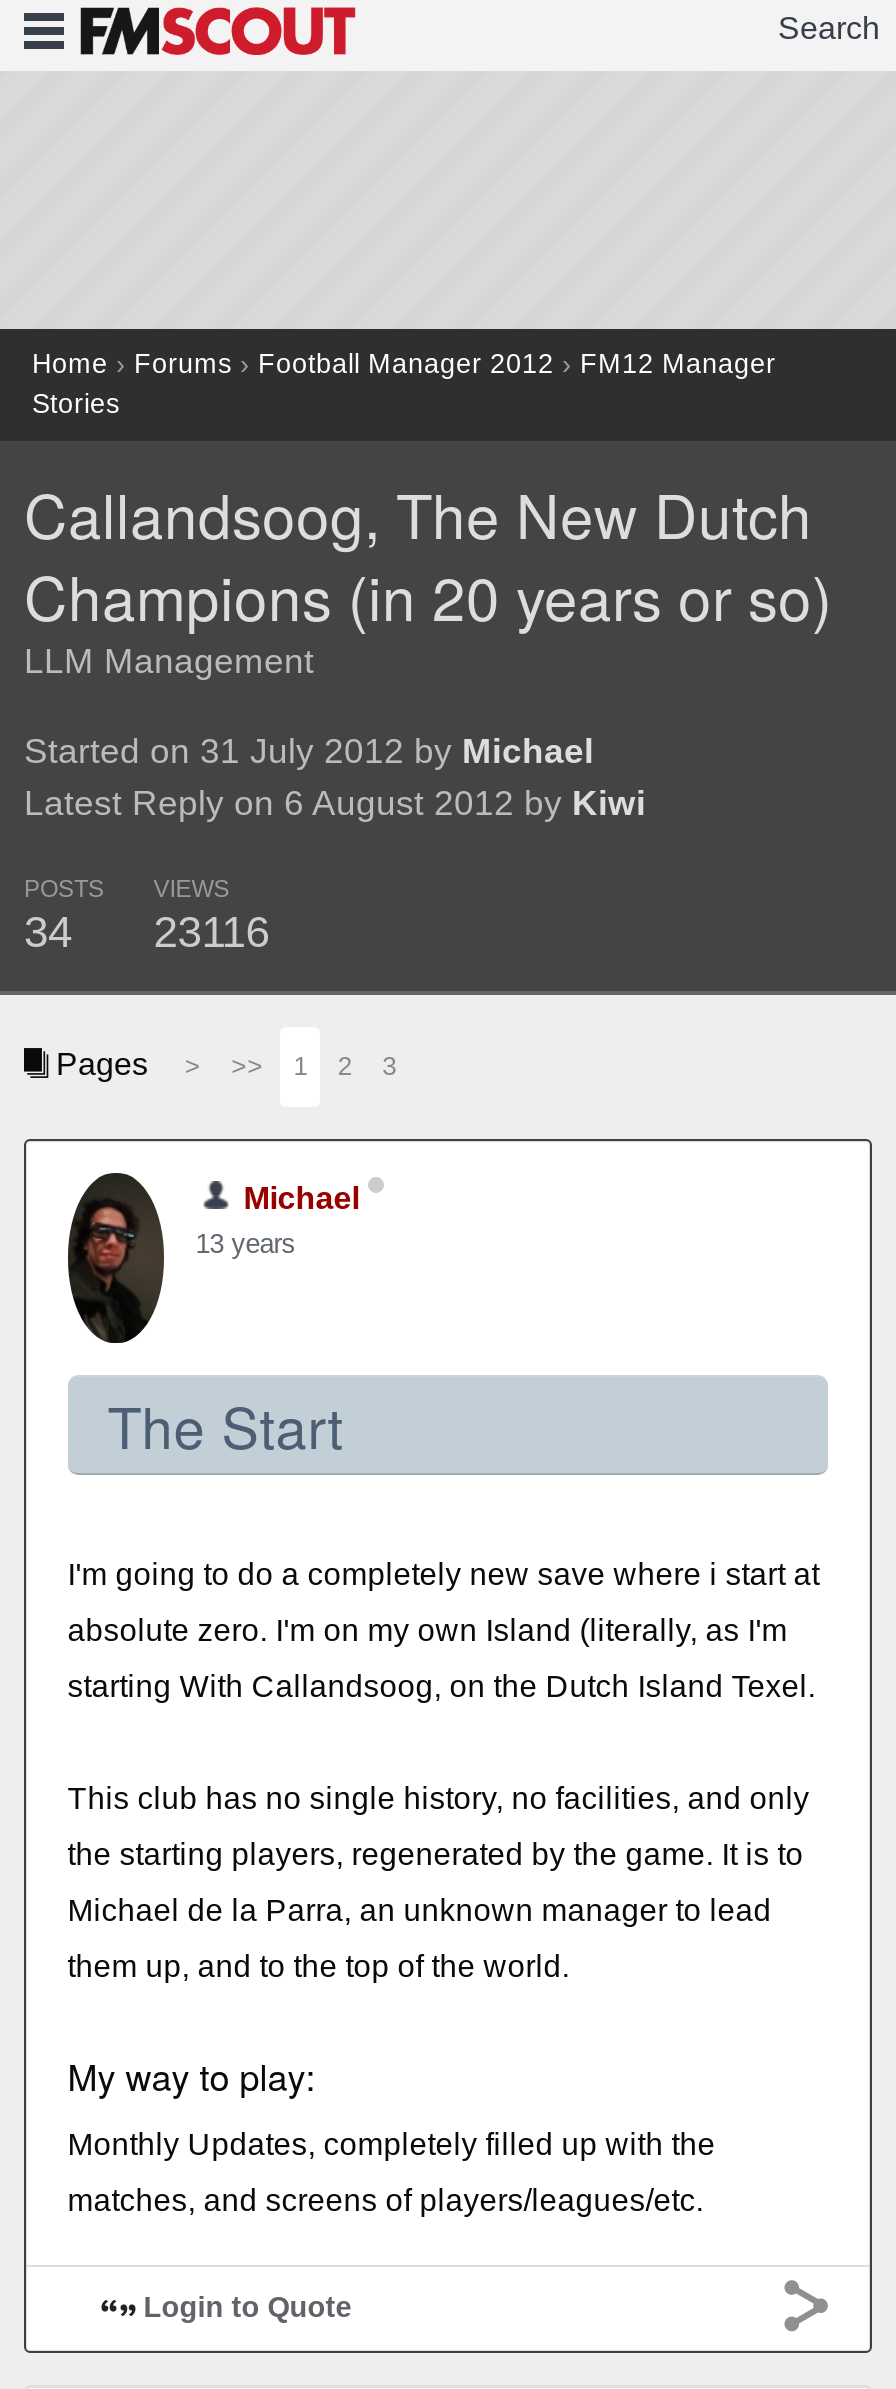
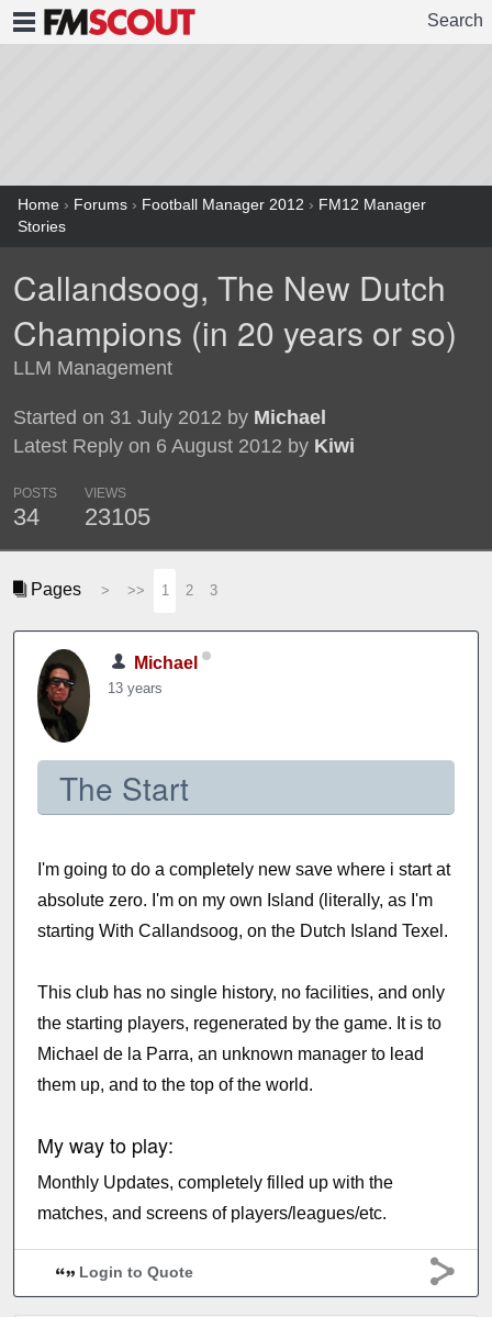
[24,907,270,957] 34 23116 -> [13,503,150,531] 34 23105

